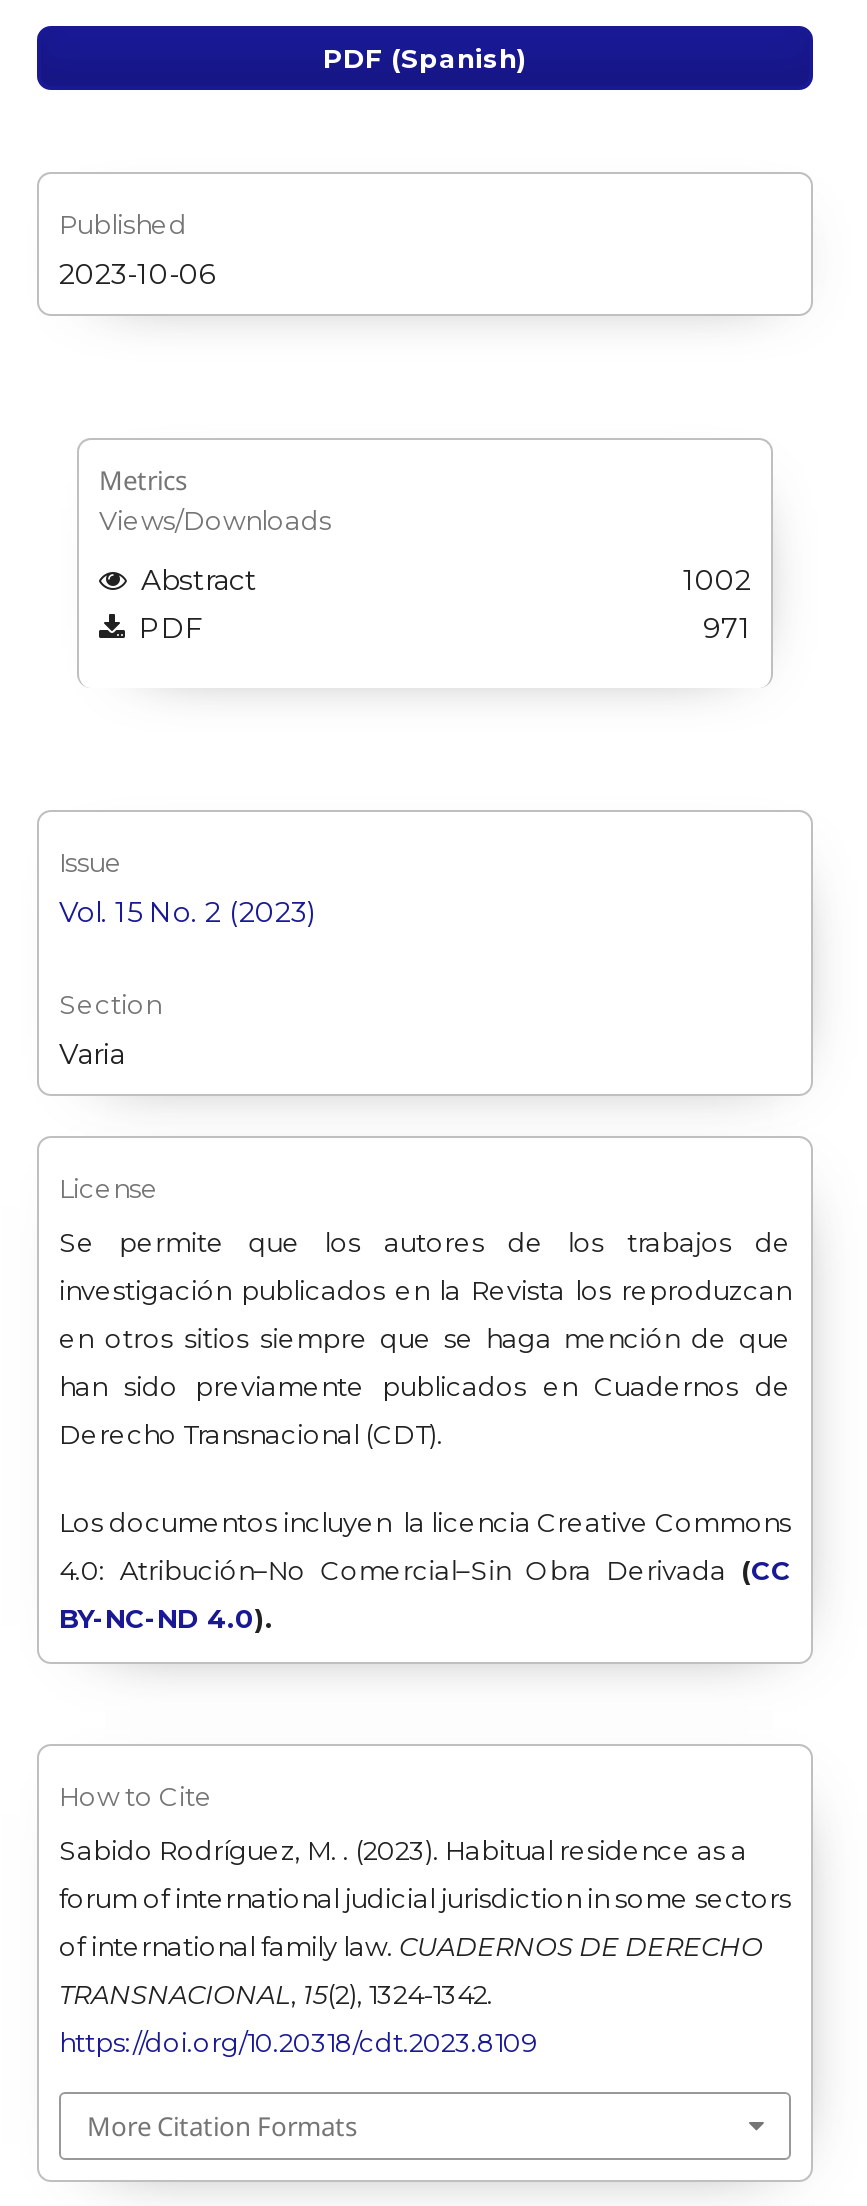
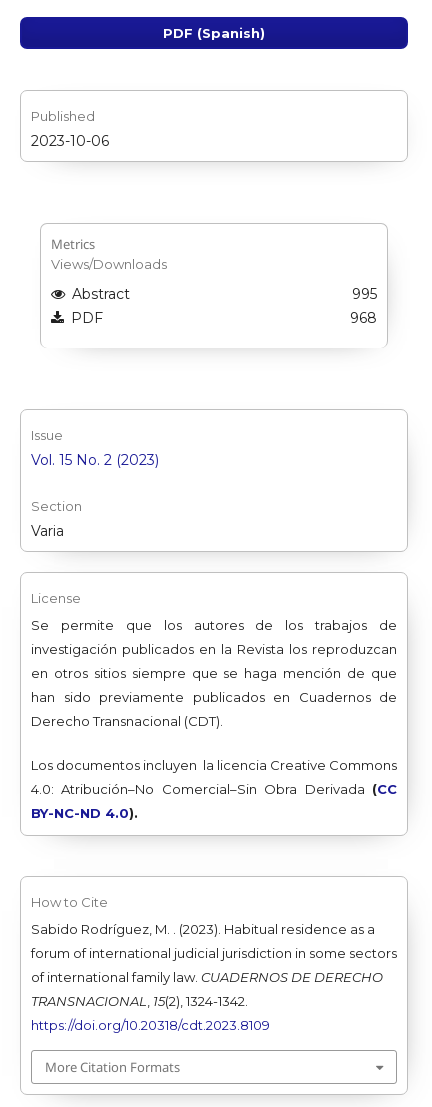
[683,563,751,599] 1002 -> [352,285,377,303] 995
[703,611,751,647] 971 -> [350,309,377,327] 968

